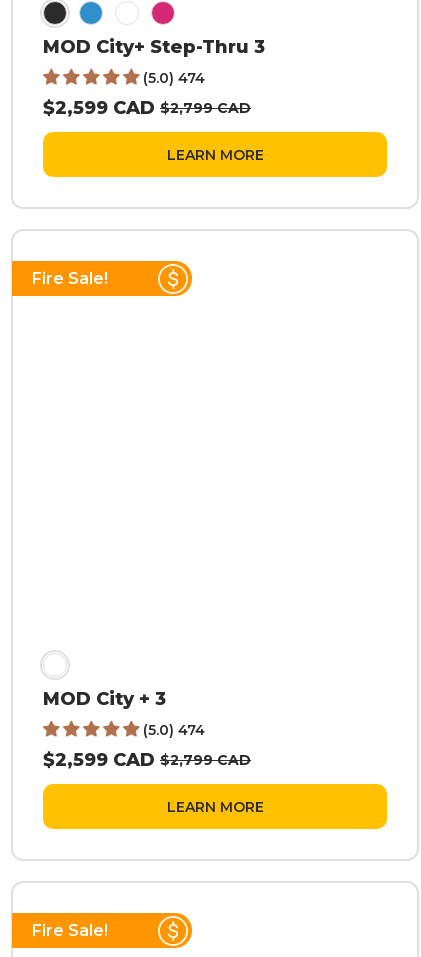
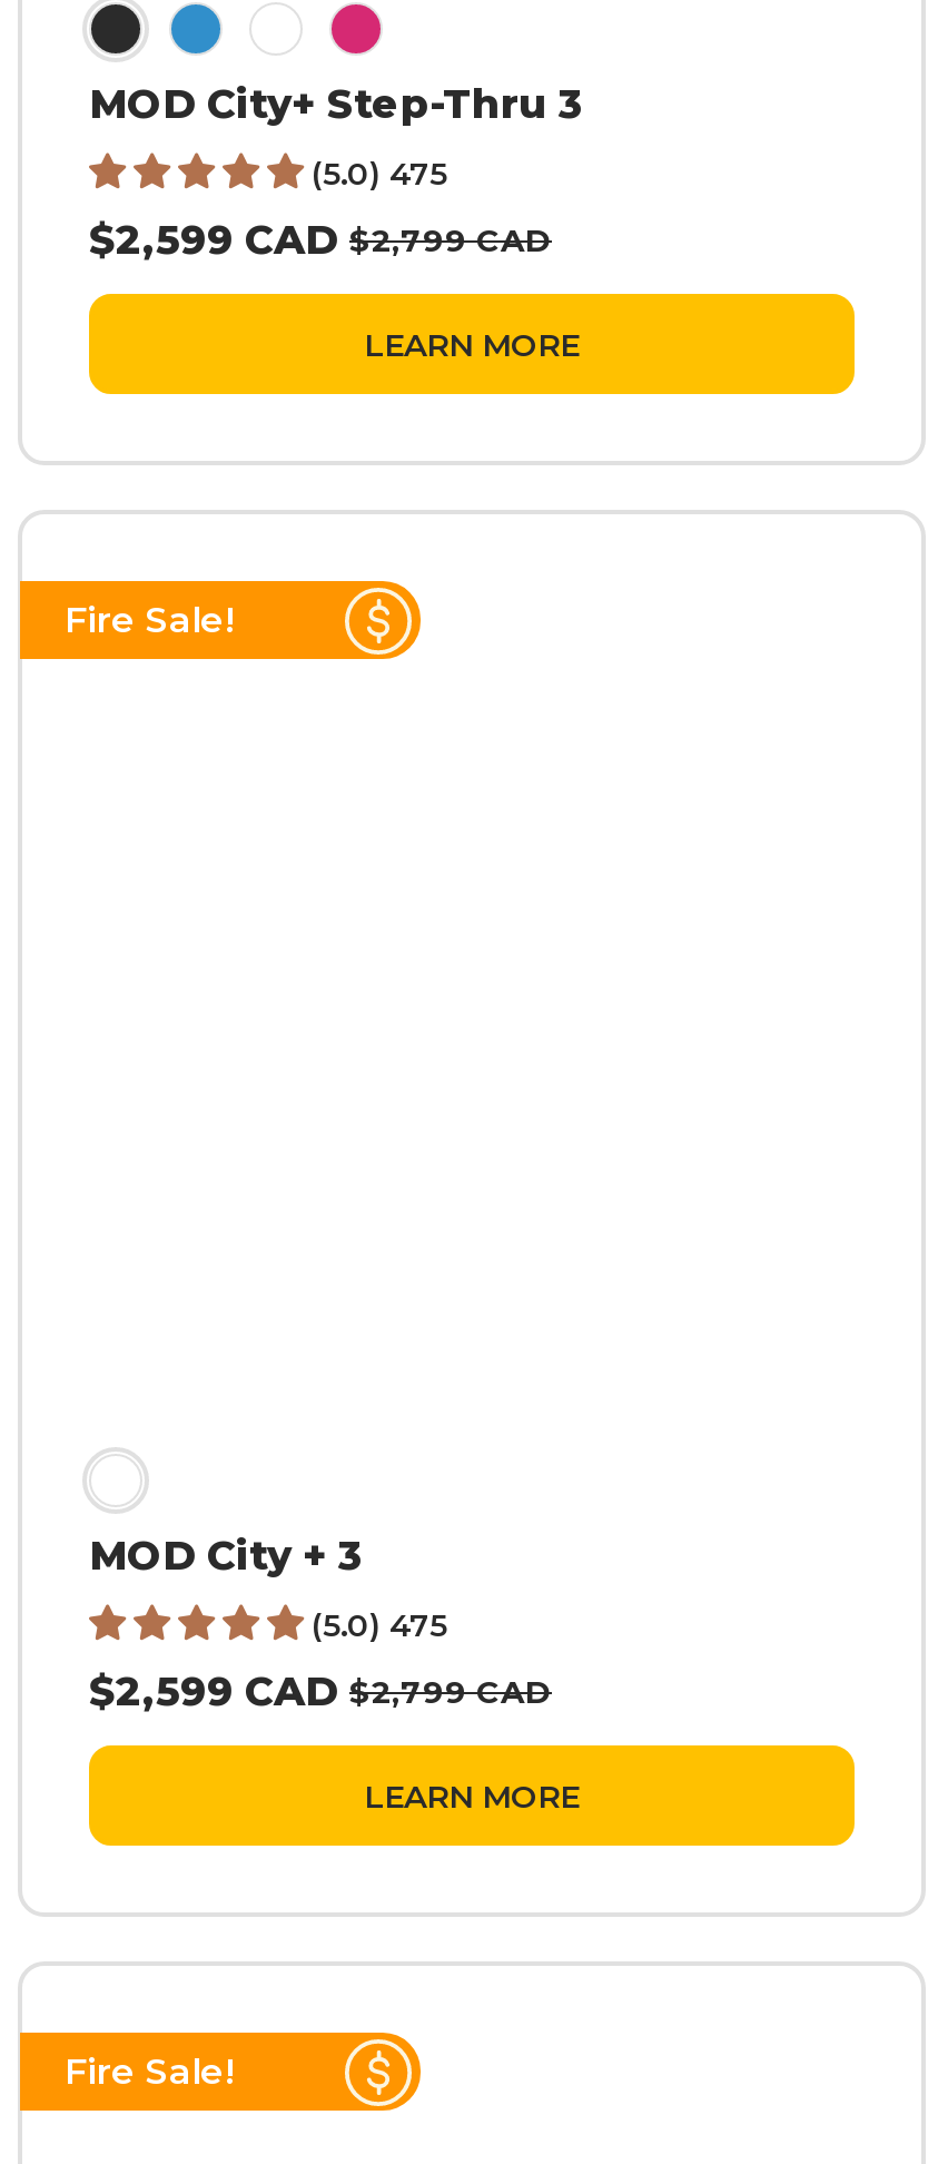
[143,69,205,87] (5.0) 474 -> [312,154,447,194] (5.0) 475
[143,721,205,739] (5.0) 474 -> [312,1605,447,1645] (5.0) 475

